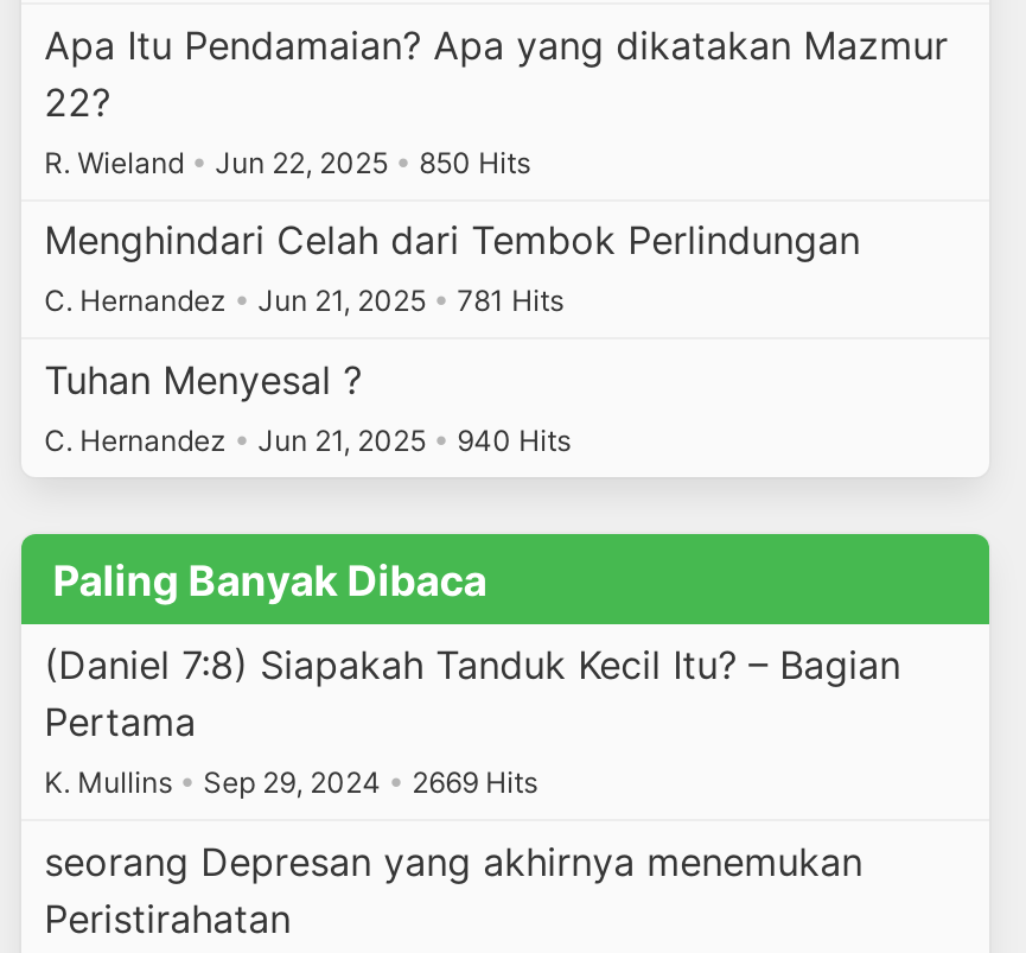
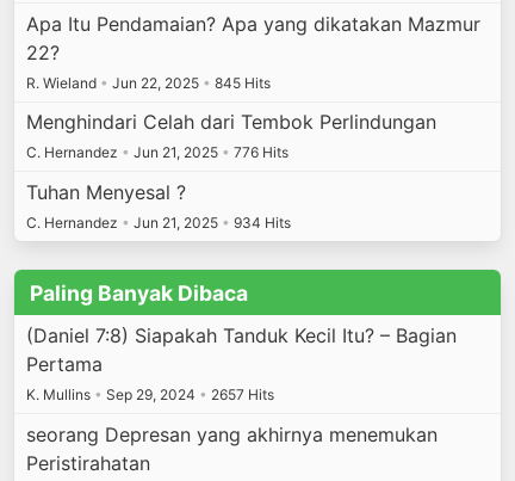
[44,145,530,180] R. Wieland • Jun 22, 2025 • 850 Hits -> [26,74,270,92] R. Wieland • Jun 22, 2025 • 845 Hits
[44,284,564,319] C. Hernandez • Jun 21, 2025 • 781 Hits -> [26,144,288,162] C. Hernandez • Jun 21, 2025 • 776 Hits
[44,423,571,458] C. Hernandez • Jun 21, 2025 • 940 Hits -> [26,214,290,232] C. Hernandez • Jun 21, 2025 • 934 Hits
[44,765,538,800] K. Mullins • Sep 29, 2024 • 2669 Hits -> [26,386,274,404] K. Mullins • Sep 29, 2024 • 2657 Hits

